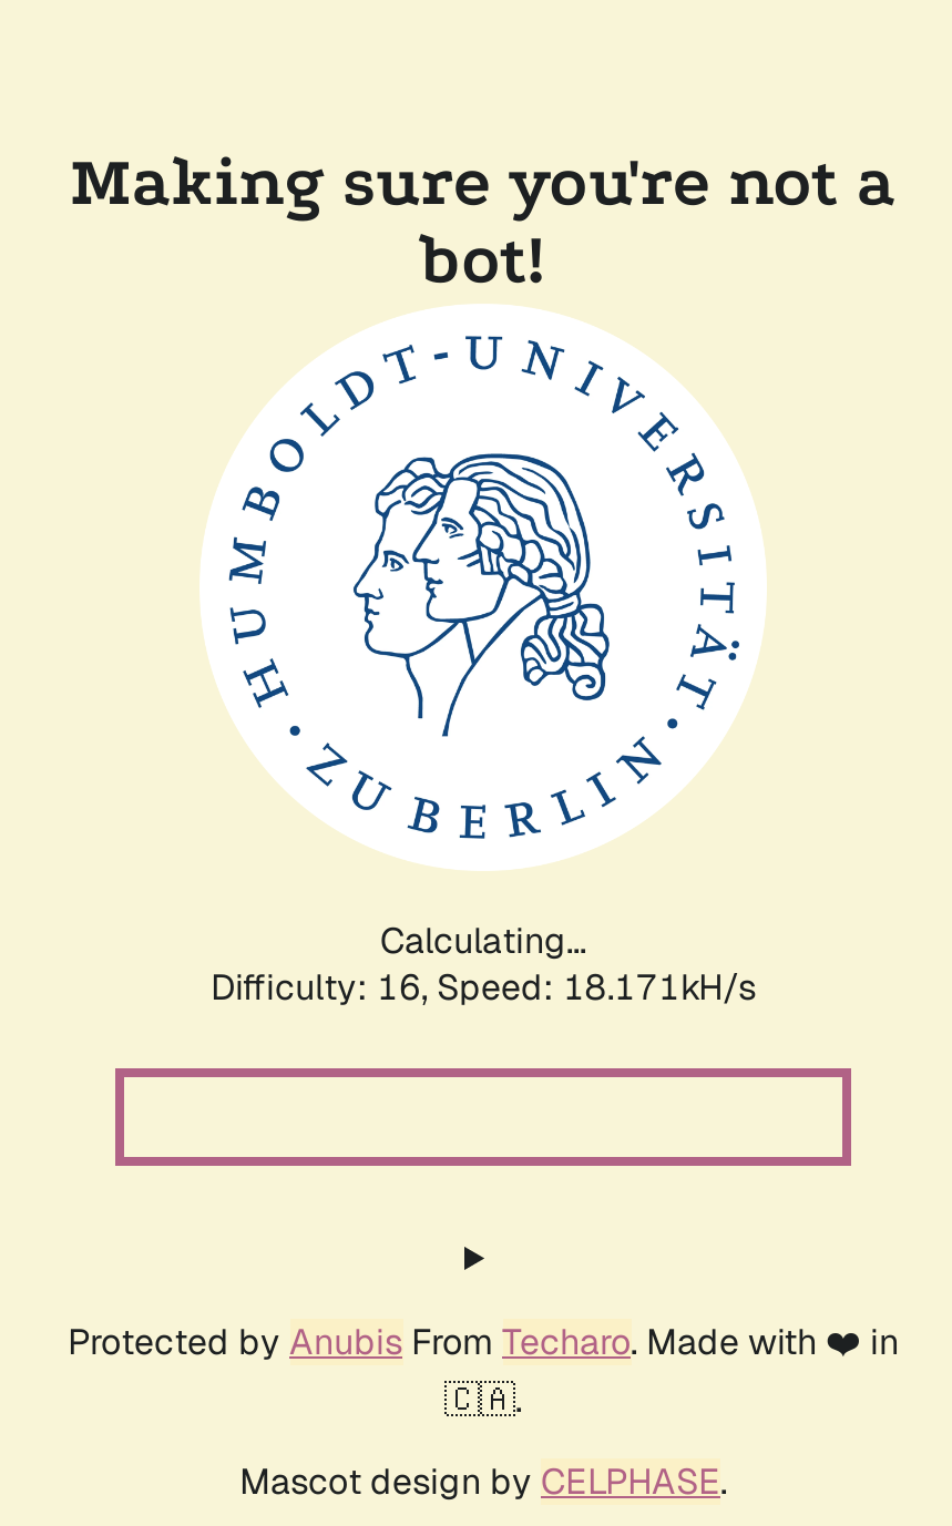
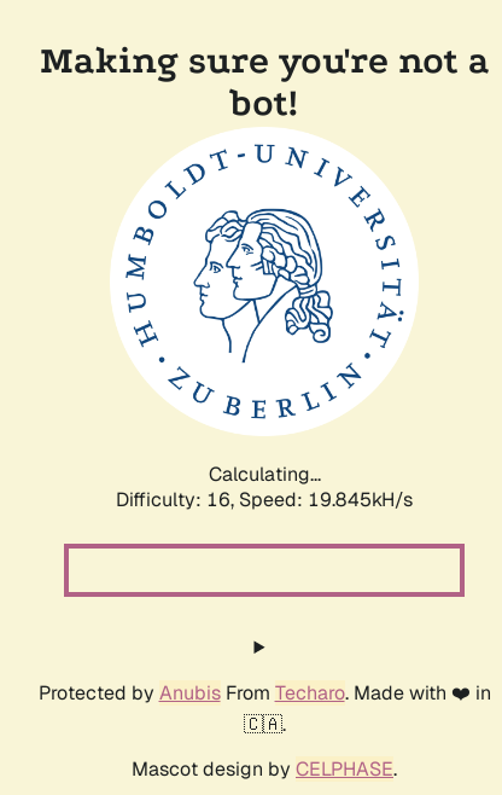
[211,964,756,1011] Difficulty: 16, Speed: 18.171kH/s -> [116,487,413,512] Difficulty: 16, Speed: 19.845kH/s

